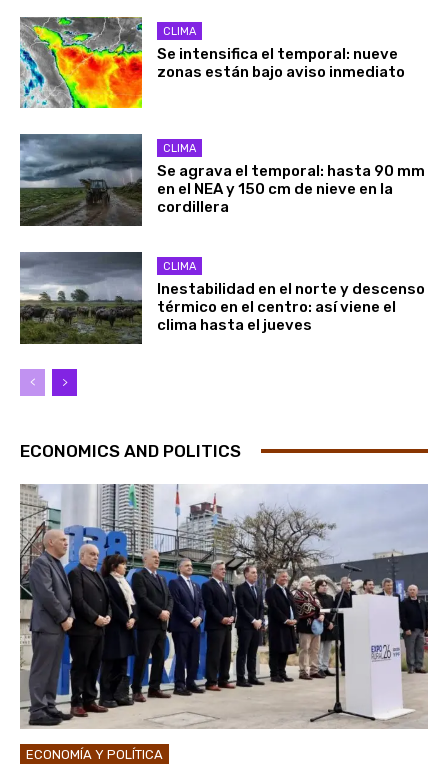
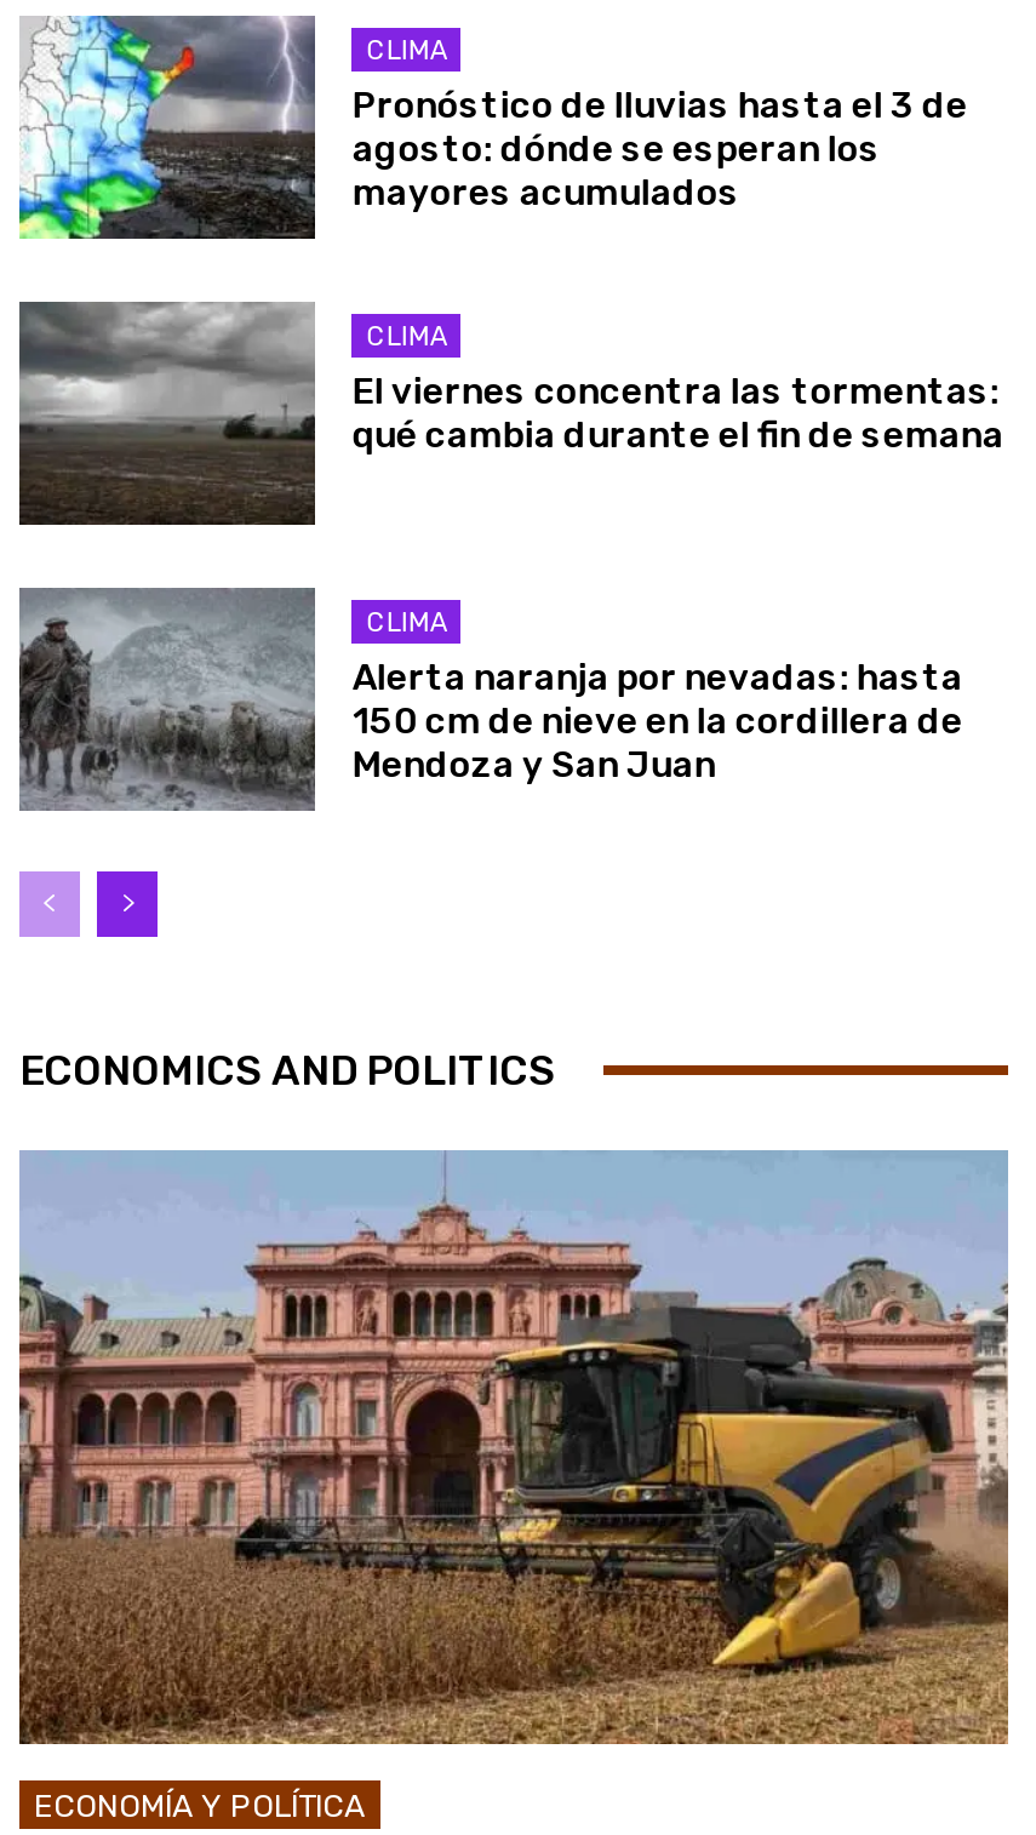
[19,16,405,109] [image] | Se intensifica el temporal: nueve | zonas están bajo aviso inmediato -> [17,13,968,241] [image] | Pronóstico de lluvias hasta el 3 de | agosto: dónde se esperan los | mayores acumulados
[20,134,425,226] [image] | Se agrava el temporal: hasta 90 mm | en el NEA y 150 cm de nieve en la | cordillera -> [19,302,1004,522] [image] | El viernes concentra las tormentas: | qué cambia durante el fin de semana
[20,253,425,345] [image] | Inestabilidad en el norte y descenso | térmico en el centro: así viene el | clima hasta el jueves -> [17,588,963,811] [image] | Alerta naranja por nevadas: hasta | 150 cm de nieve en la cordillera de | Mendoza y San Juan
[19,484,429,728] [image] -> [17,1150,1011,1744] [image]

